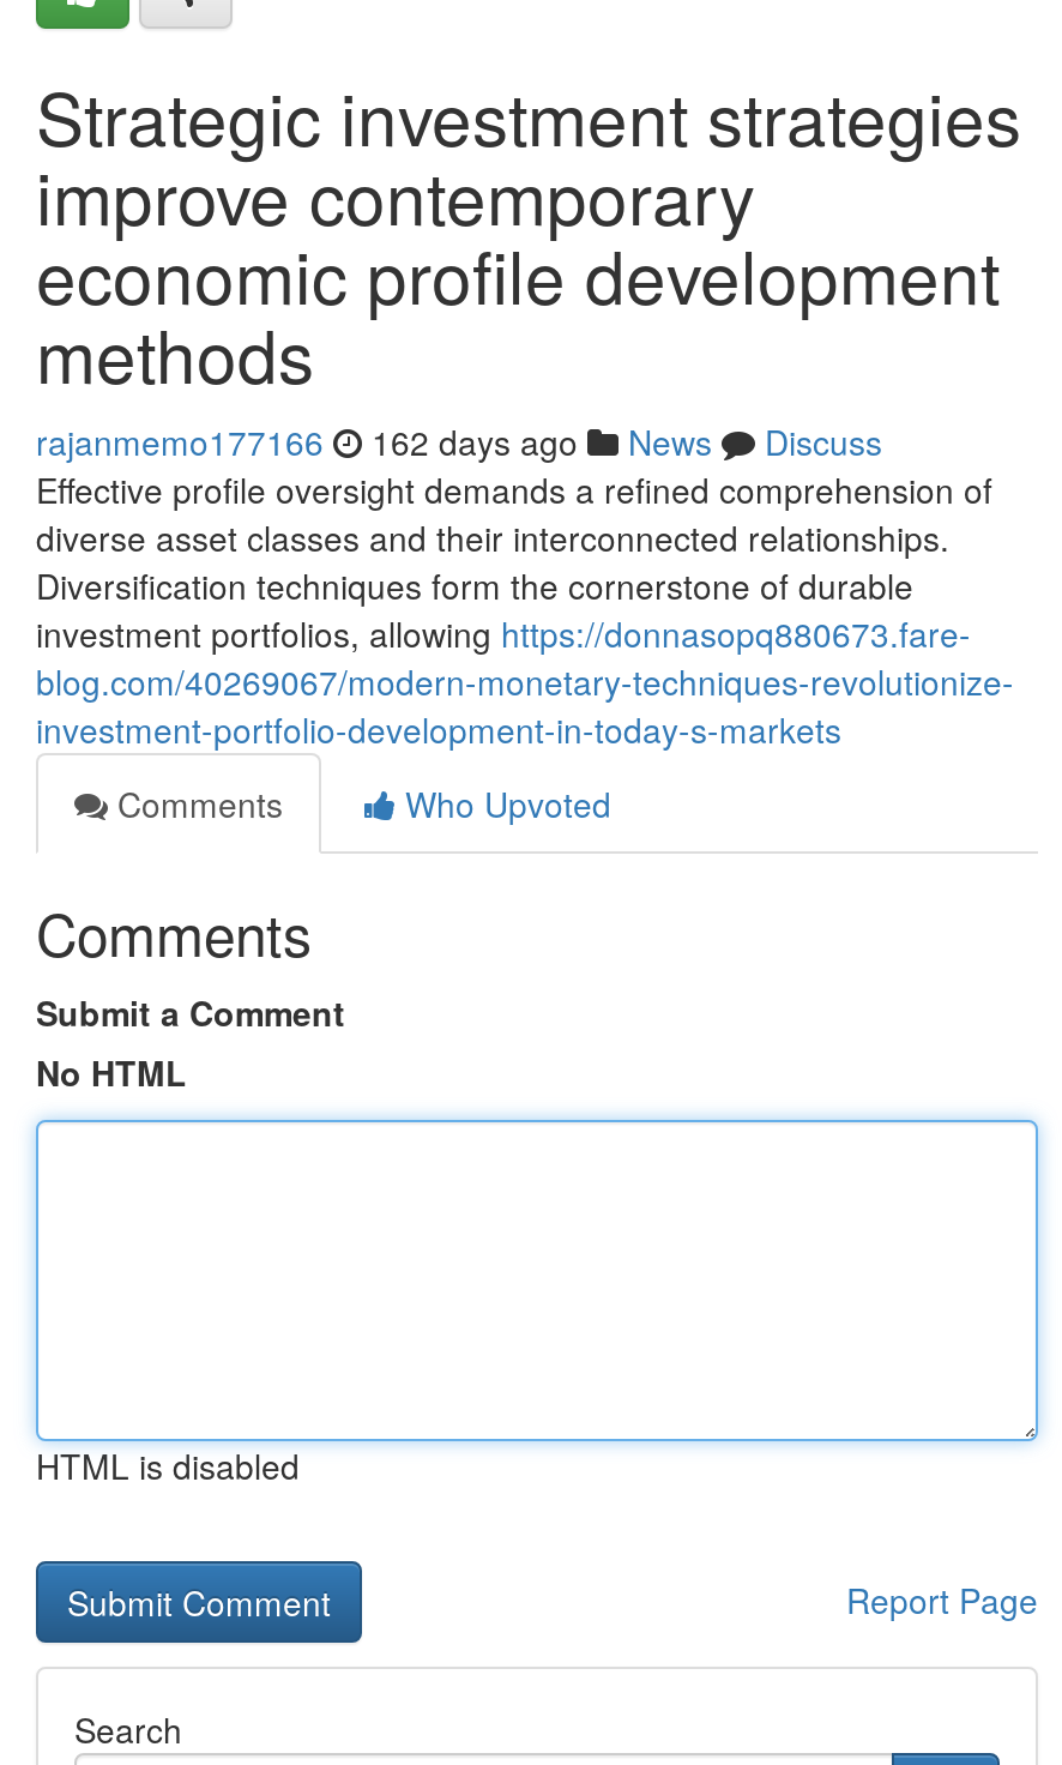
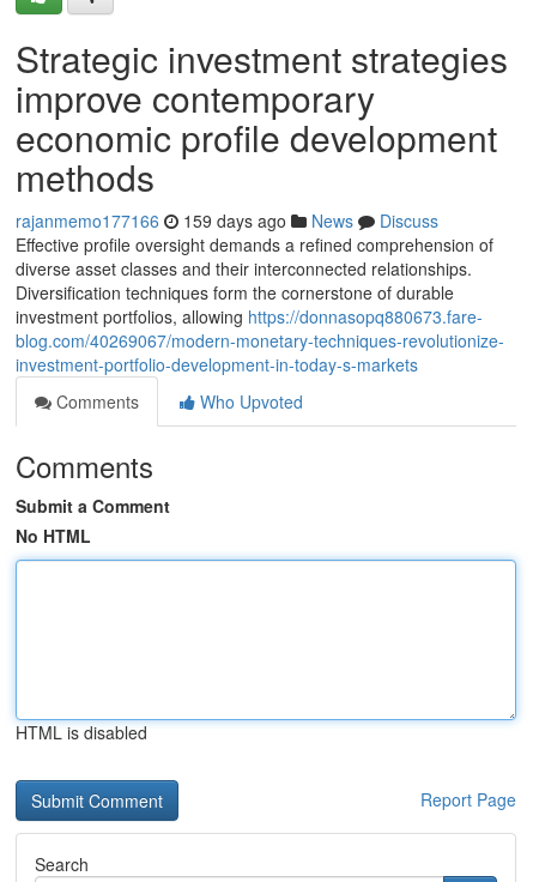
[36,417,882,465] rajanmemo177166 162 days ago News Discuss -> [16,209,438,232] rajanmemo177166 159 days ago News Discuss

